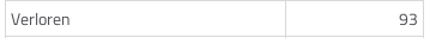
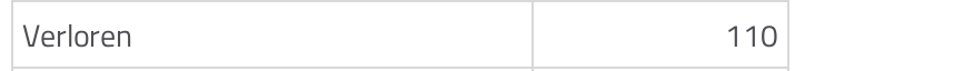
[399,6,418,31] 93 -> [725,11,778,58] 110

